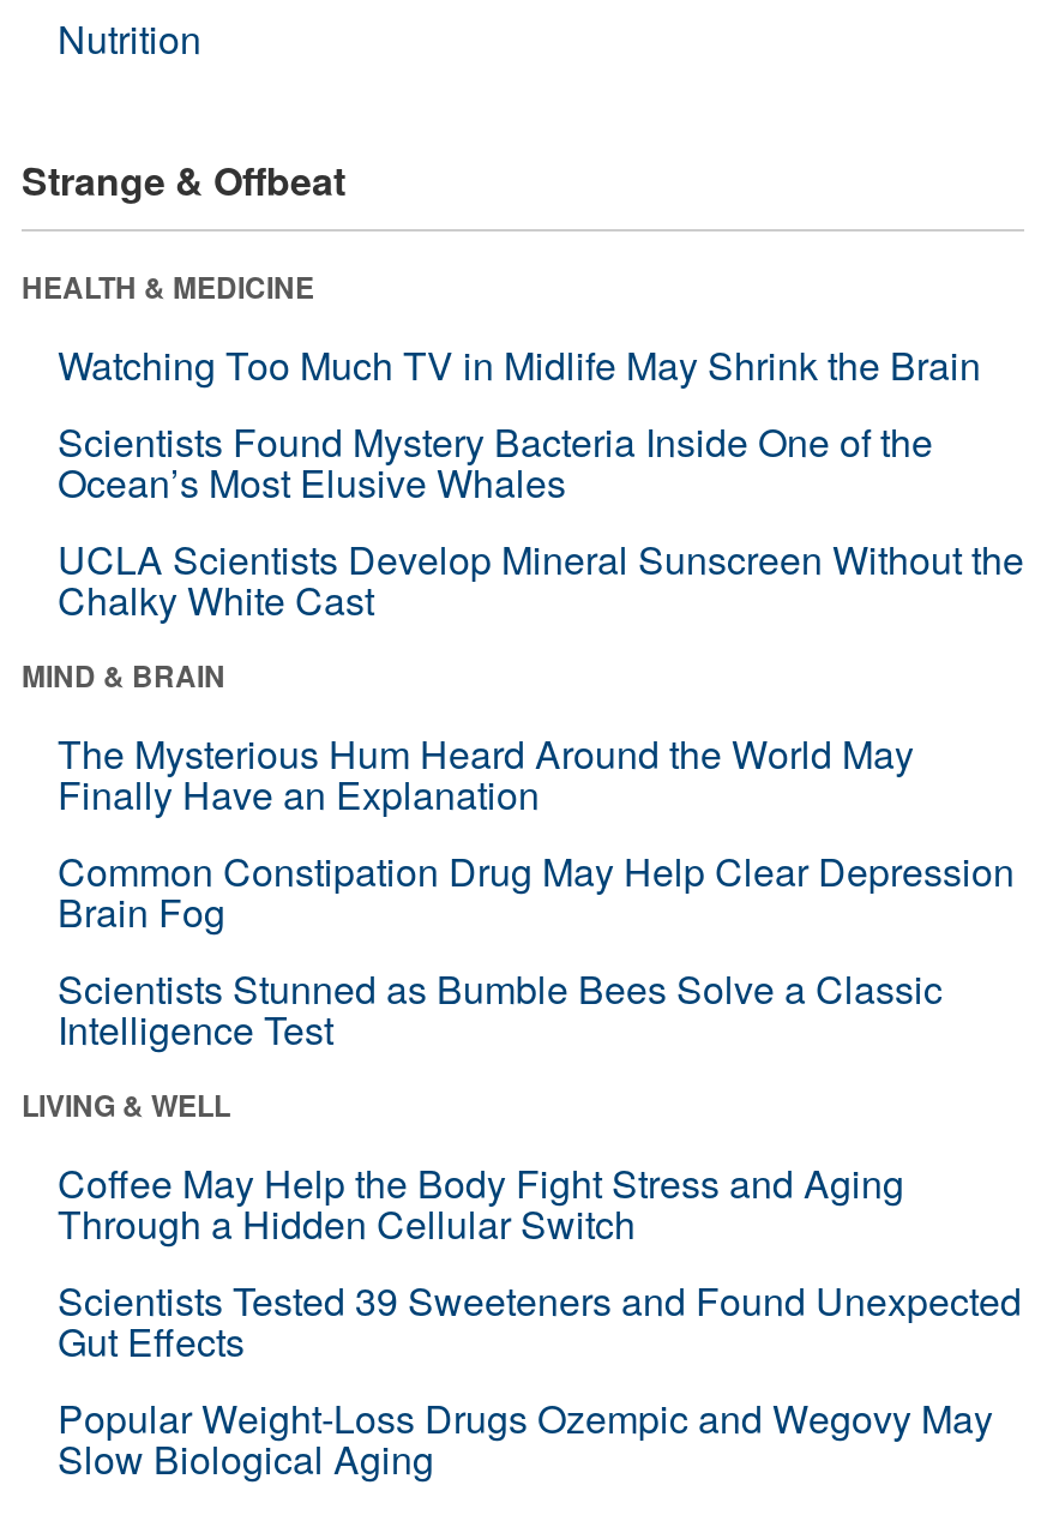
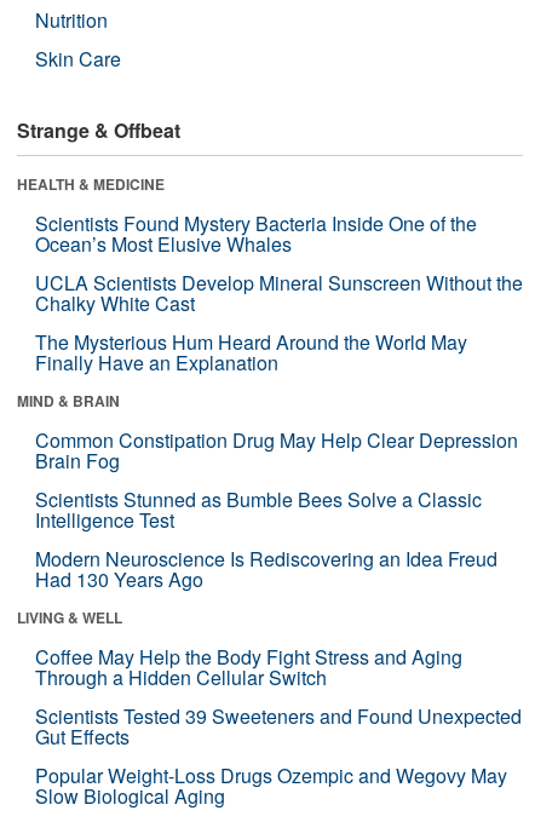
none -> [35,45,121,72] Skin Care
[58,337,981,392] Watching Too Much TV in Midlife May Shrink the Brain -> none
moved [22,653,225,696] -> [17,390,120,411]: MIND & BRAIN
moved [58,725,914,821] -> [35,328,467,376]: The Mysterious Hum Heard Around the World May | Finally Have an Explanation
none -> [35,545,497,593] Modern Neuroscience Is Rediscovering an Idea Freud | Had 130 Years Ago

